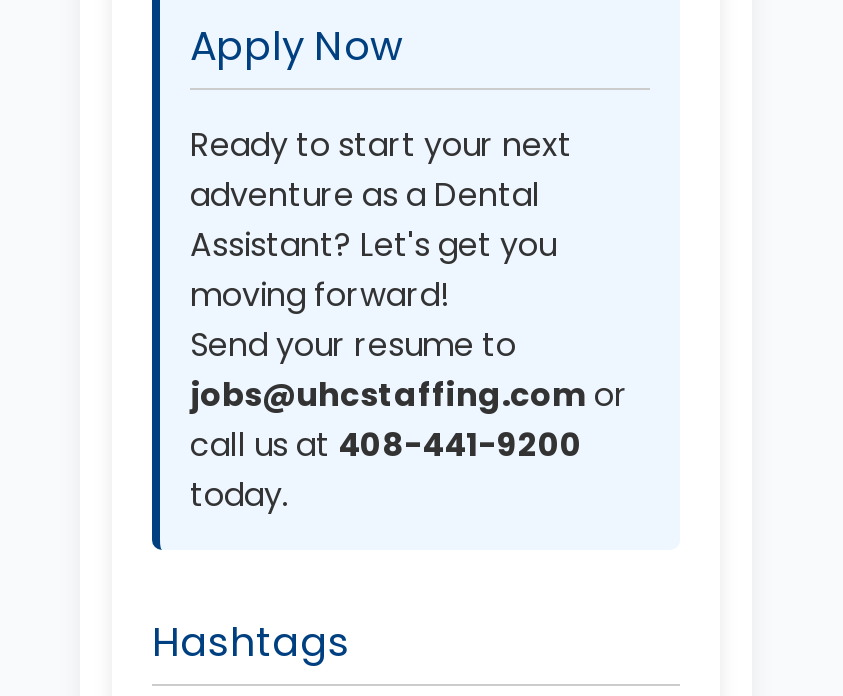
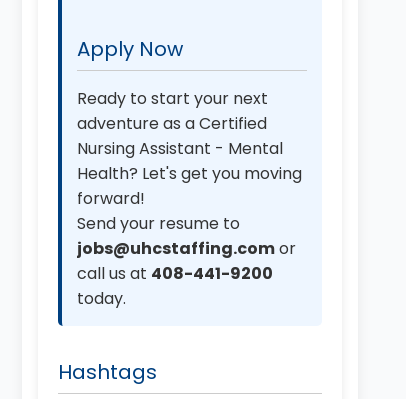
[190,172,556,318] adventure as a Dental | Assistant? Let's get you | moving forward! -> [77,112,302,210] adventure as a Certified | Nursing Assistant - Mental | Health? Let's get you moving | forward!

